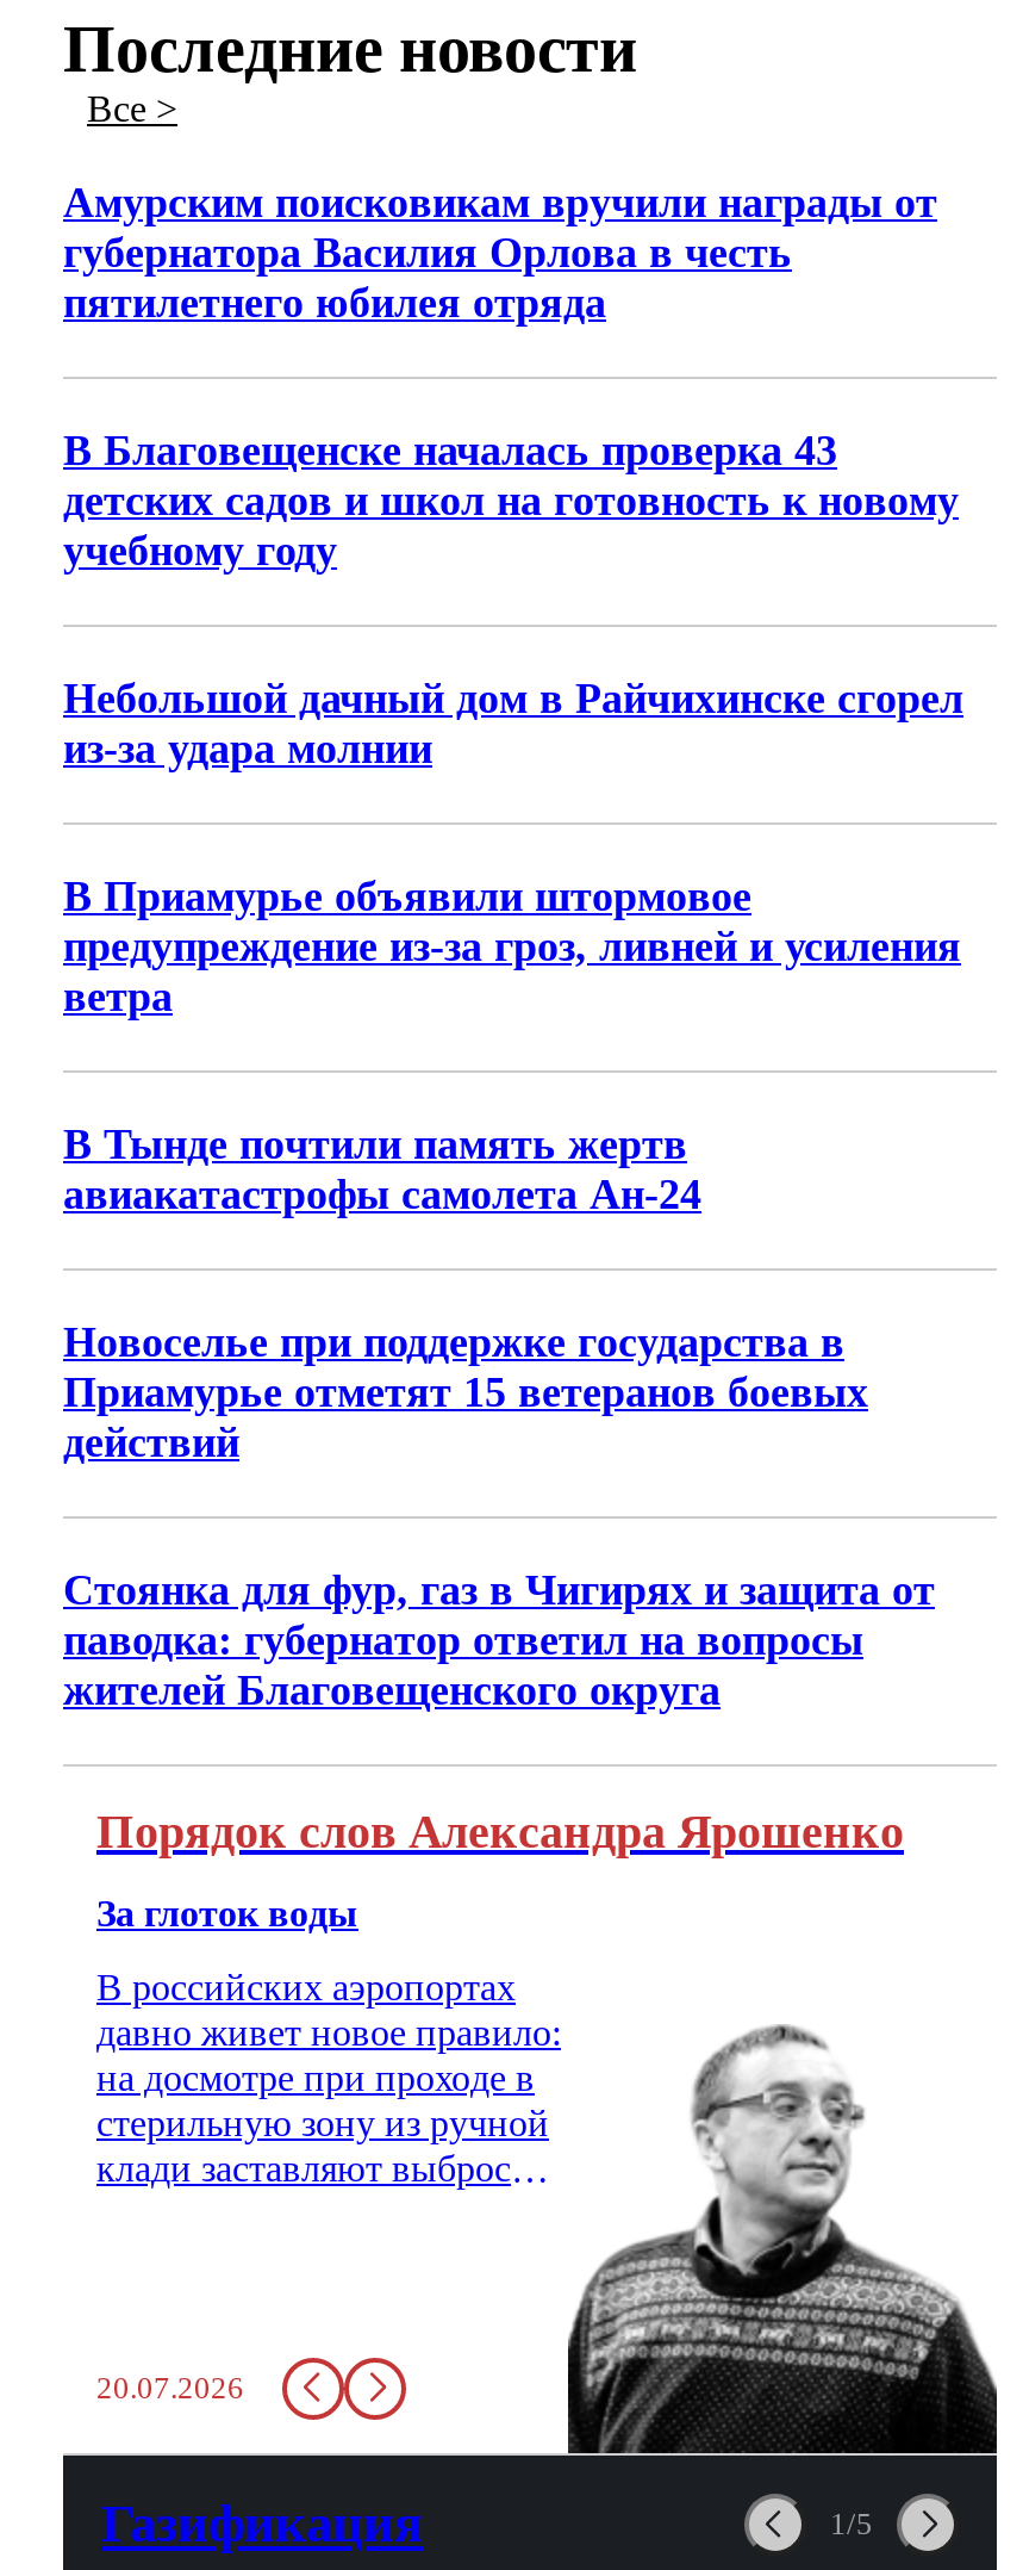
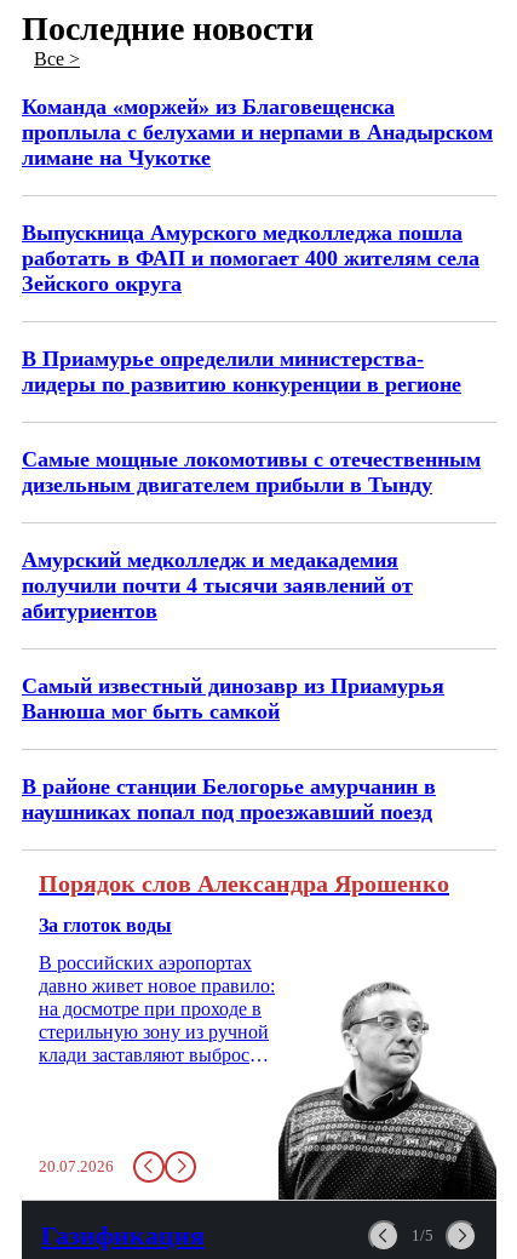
[63,180,937,327] Амурским поисковикам вручили награды от | губернатора Василия Орлова в честь | пятилетнего юбилея отряда -> [22,95,493,170] Команда «моржей» из Благовещенска | проплыла с белухами и нерпами в Анадырском | лимане на Чукотке
[63,427,959,575] В Благовещенске началась проверка 43 | детских садов и школ на готовность к новому | учебному году -> [22,221,479,296] Выпускница Амурского медколледжа пошла | работать в ФАП и помогает 400 жителям села | Зейского округа
[63,675,963,773] Небольшой дачный дом в Райчихинске сгорел | из-за удара молнии -> [22,347,461,397] В Приамурье определили министерства- | лидеры по развитию конкуренции в регионе
[63,873,961,1021] В Приамурье объявили штормовое | предупреждение из-за гроз, ливней и усиления | ветра -> [22,447,481,497] Самые мощные локомотивы с отечественным | дизельным двигателем прибыли в Тынду
[63,1121,701,1219] В Тынде почтили память жертв | авиакатастрофы самолета Ан-24 -> [22,548,413,623] Амурский медколледж и медакадемия | получили почти 4 тысячи заявлений от | абитуриентов
[63,1319,868,1467] Новоселье при поддержке государства в | Приамурье отметят 15 ветеранов боевых | действий -> [22,674,444,724] Самый известный динозавр из Приамурья | Ванюша мог быть самкой
[63,1567,935,1715] Стоянка для фур, газ в Чигирях и защита от | паводка: губернатор ответил на вопросы | жителей Благовещенского округа -> [22,775,436,824] В районе станции Белогорье амурчанин в | наушниках попал под проезжавший поезд

